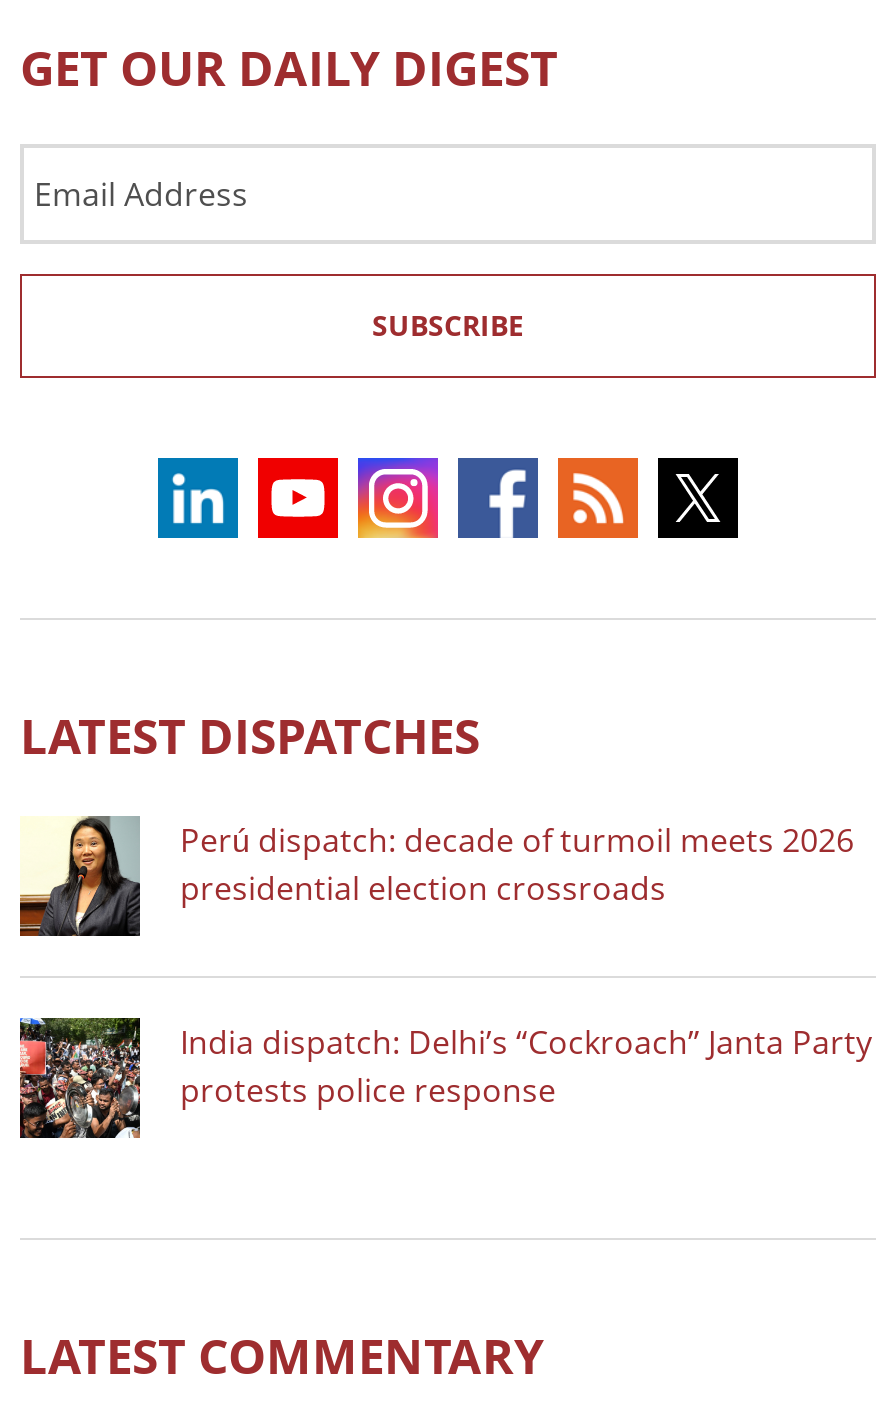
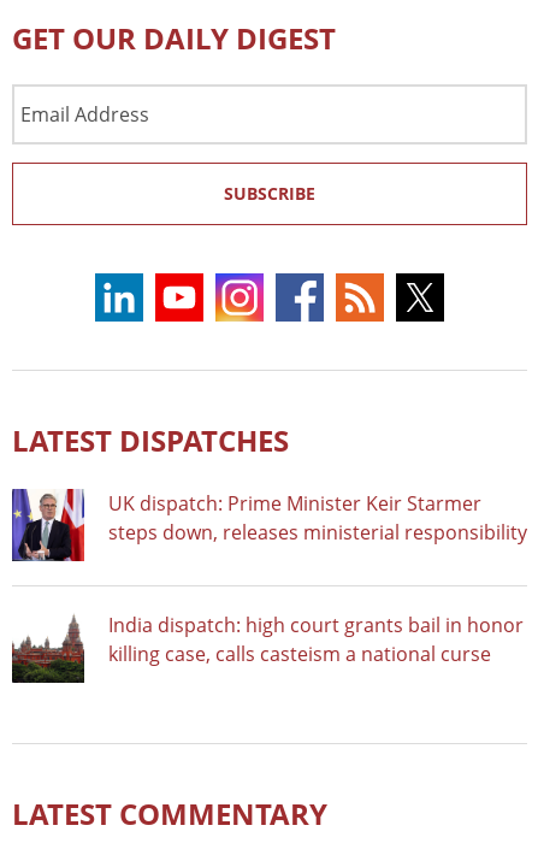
[18,814,854,938] [image] | Perú dispatch: decade of turmoil meets 2026 | presidential election crossroads -> [11,488,527,562] [image] | UK dispatch: Prime Minister Keir Starmer | steps down, releases ministerial responsibility
[18,1016,872,1140] [image] | India dispatch: Delhi’s “Cockroach” Janta Party | protests police response -> [12,611,524,684] [image] | India dispatch: high court grants bail in honor | killing case, calls casteism a national curse

